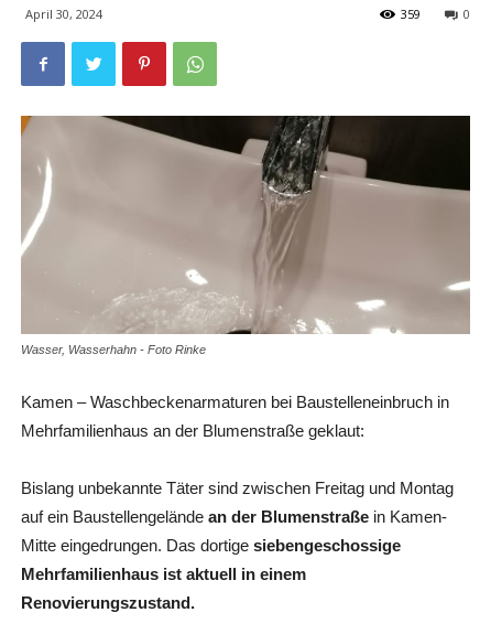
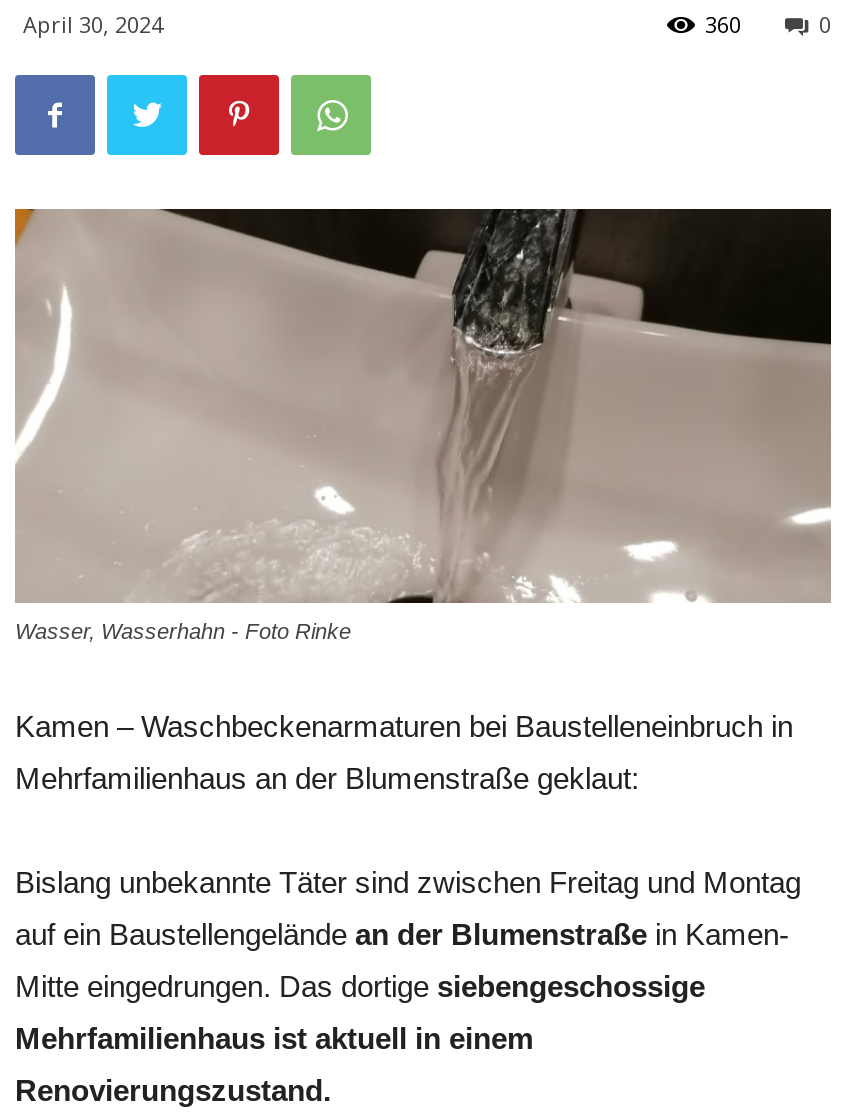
[401,6,421,22] 359 -> [705,9,741,39] 360

